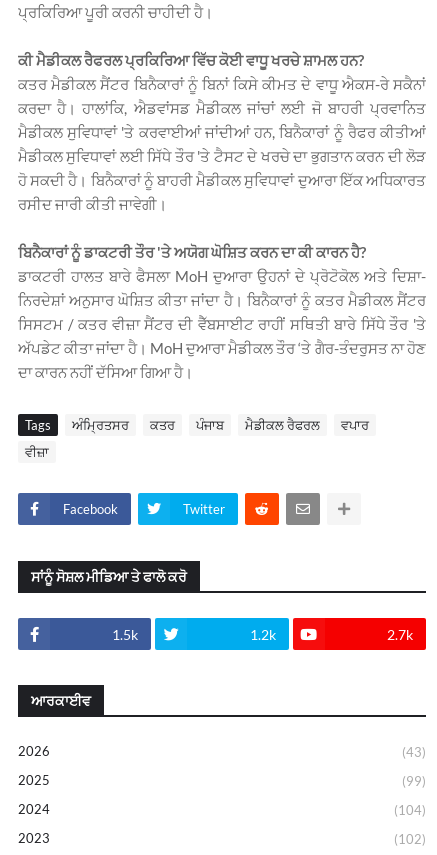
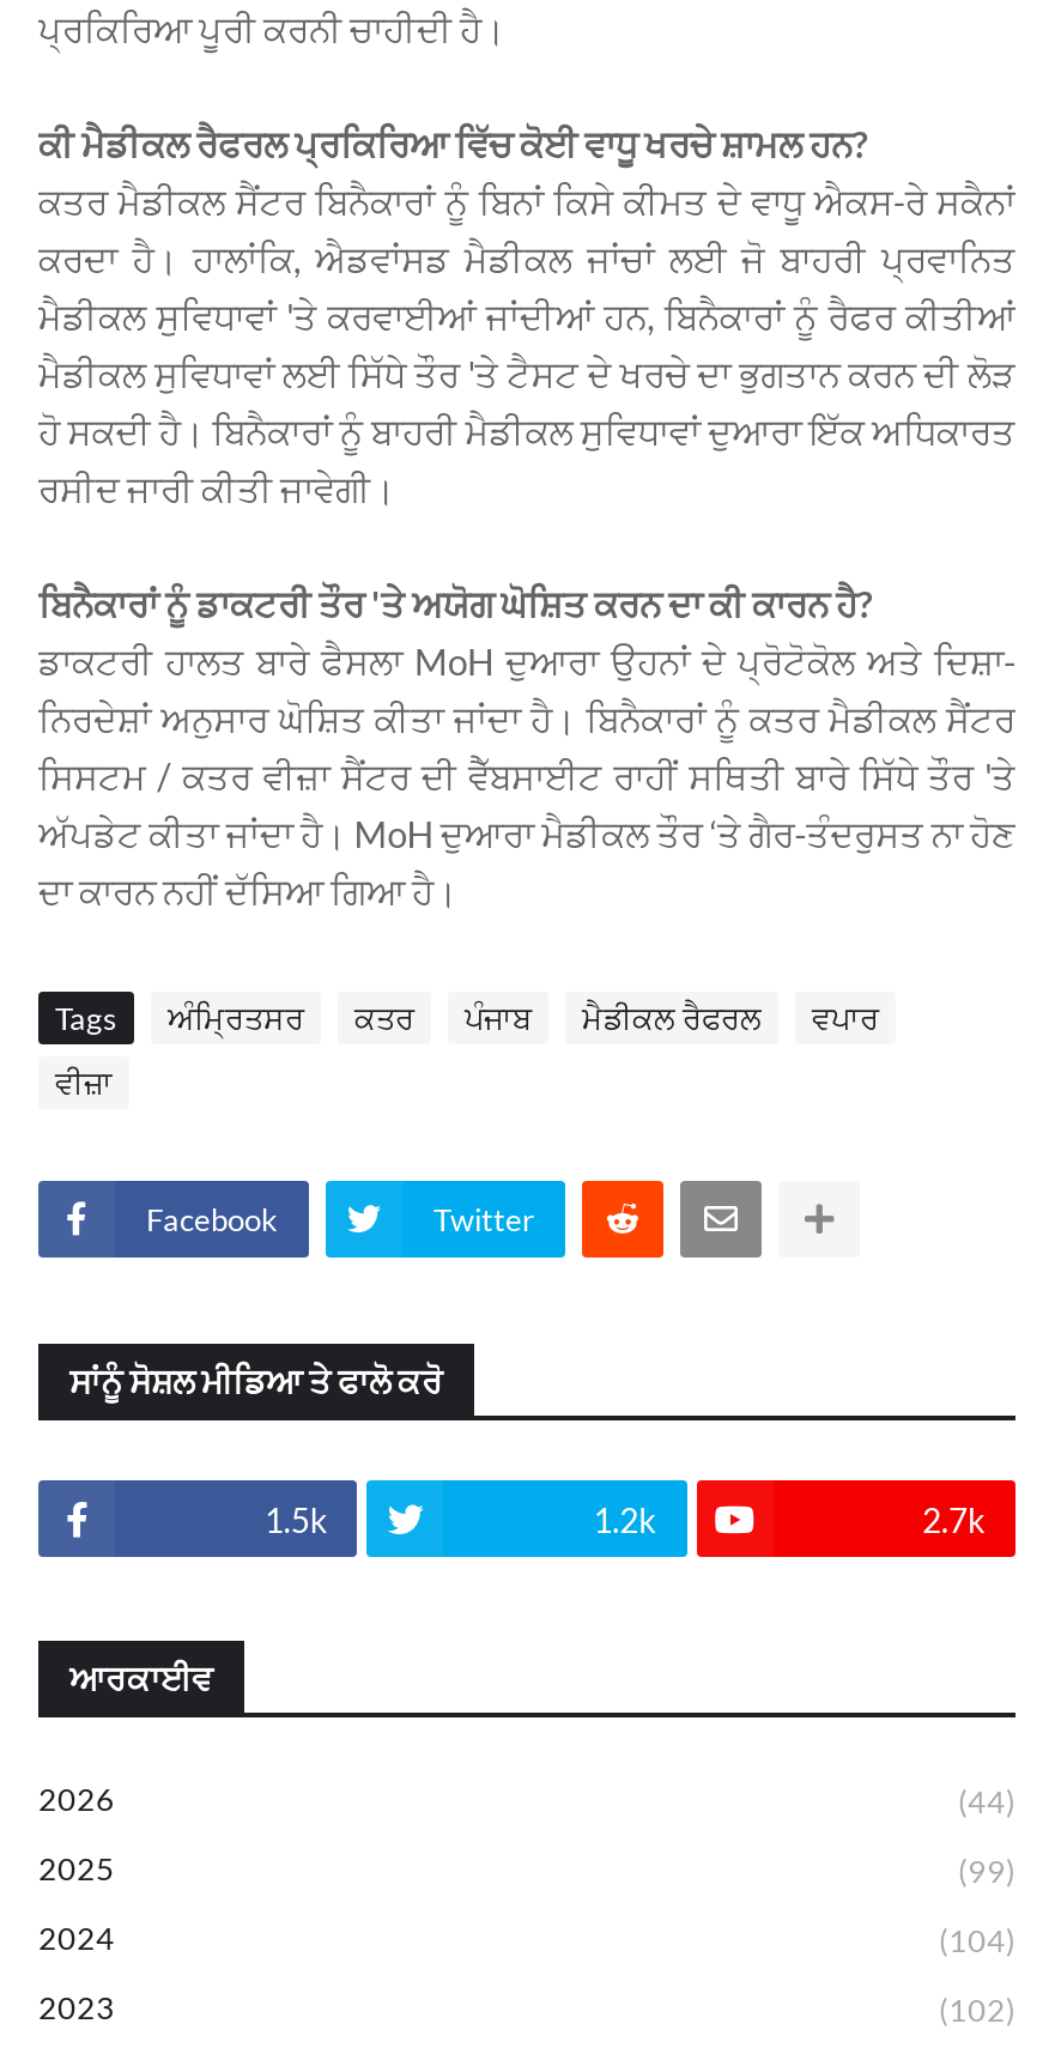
[402,744,426,760] (43) -> [958,1782,1015,1820] (44)

